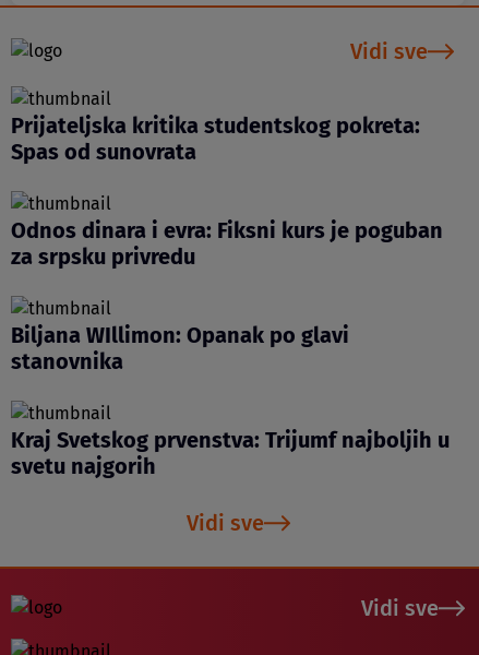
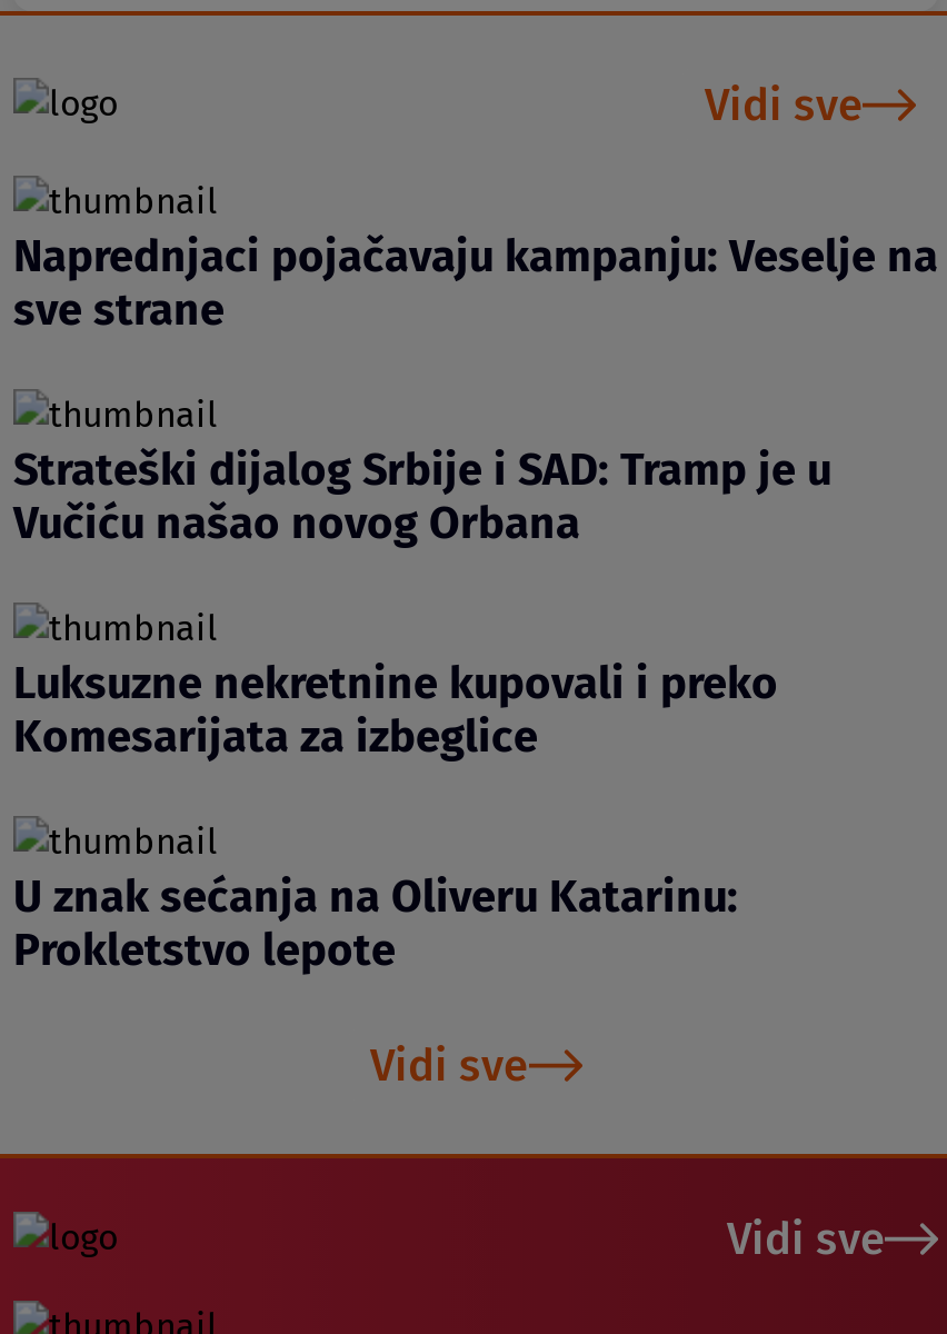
[11,112,420,165] Prijateljska kritika studentskog pokreta: | Spas od sunovrata -> [13,229,938,335] Naprednjaci pojačavaju kampanju: Veselje na | sve strane
[11,217,443,269] Odnos dinara i evra: Fiksni kurs je poguban | za srpsku privredu -> [13,442,831,549] Strateški dijalog Srbije i SAD: Tramp je u | Vučiću našao novog Orbana
[11,322,349,374] Biljana WIllimon: Opanak po glavi | stanovnika -> [13,655,778,762] Luksuzne nekretnine kupovali i preko | Komesarijata za izbeglice
[11,427,450,479] Kraj Svetskog prvenstva: Trijumf najboljih u | svetu najgorih -> [13,869,738,976] U znak sećanja na Oliveru Katarinu: | Prokletstvo lepote

